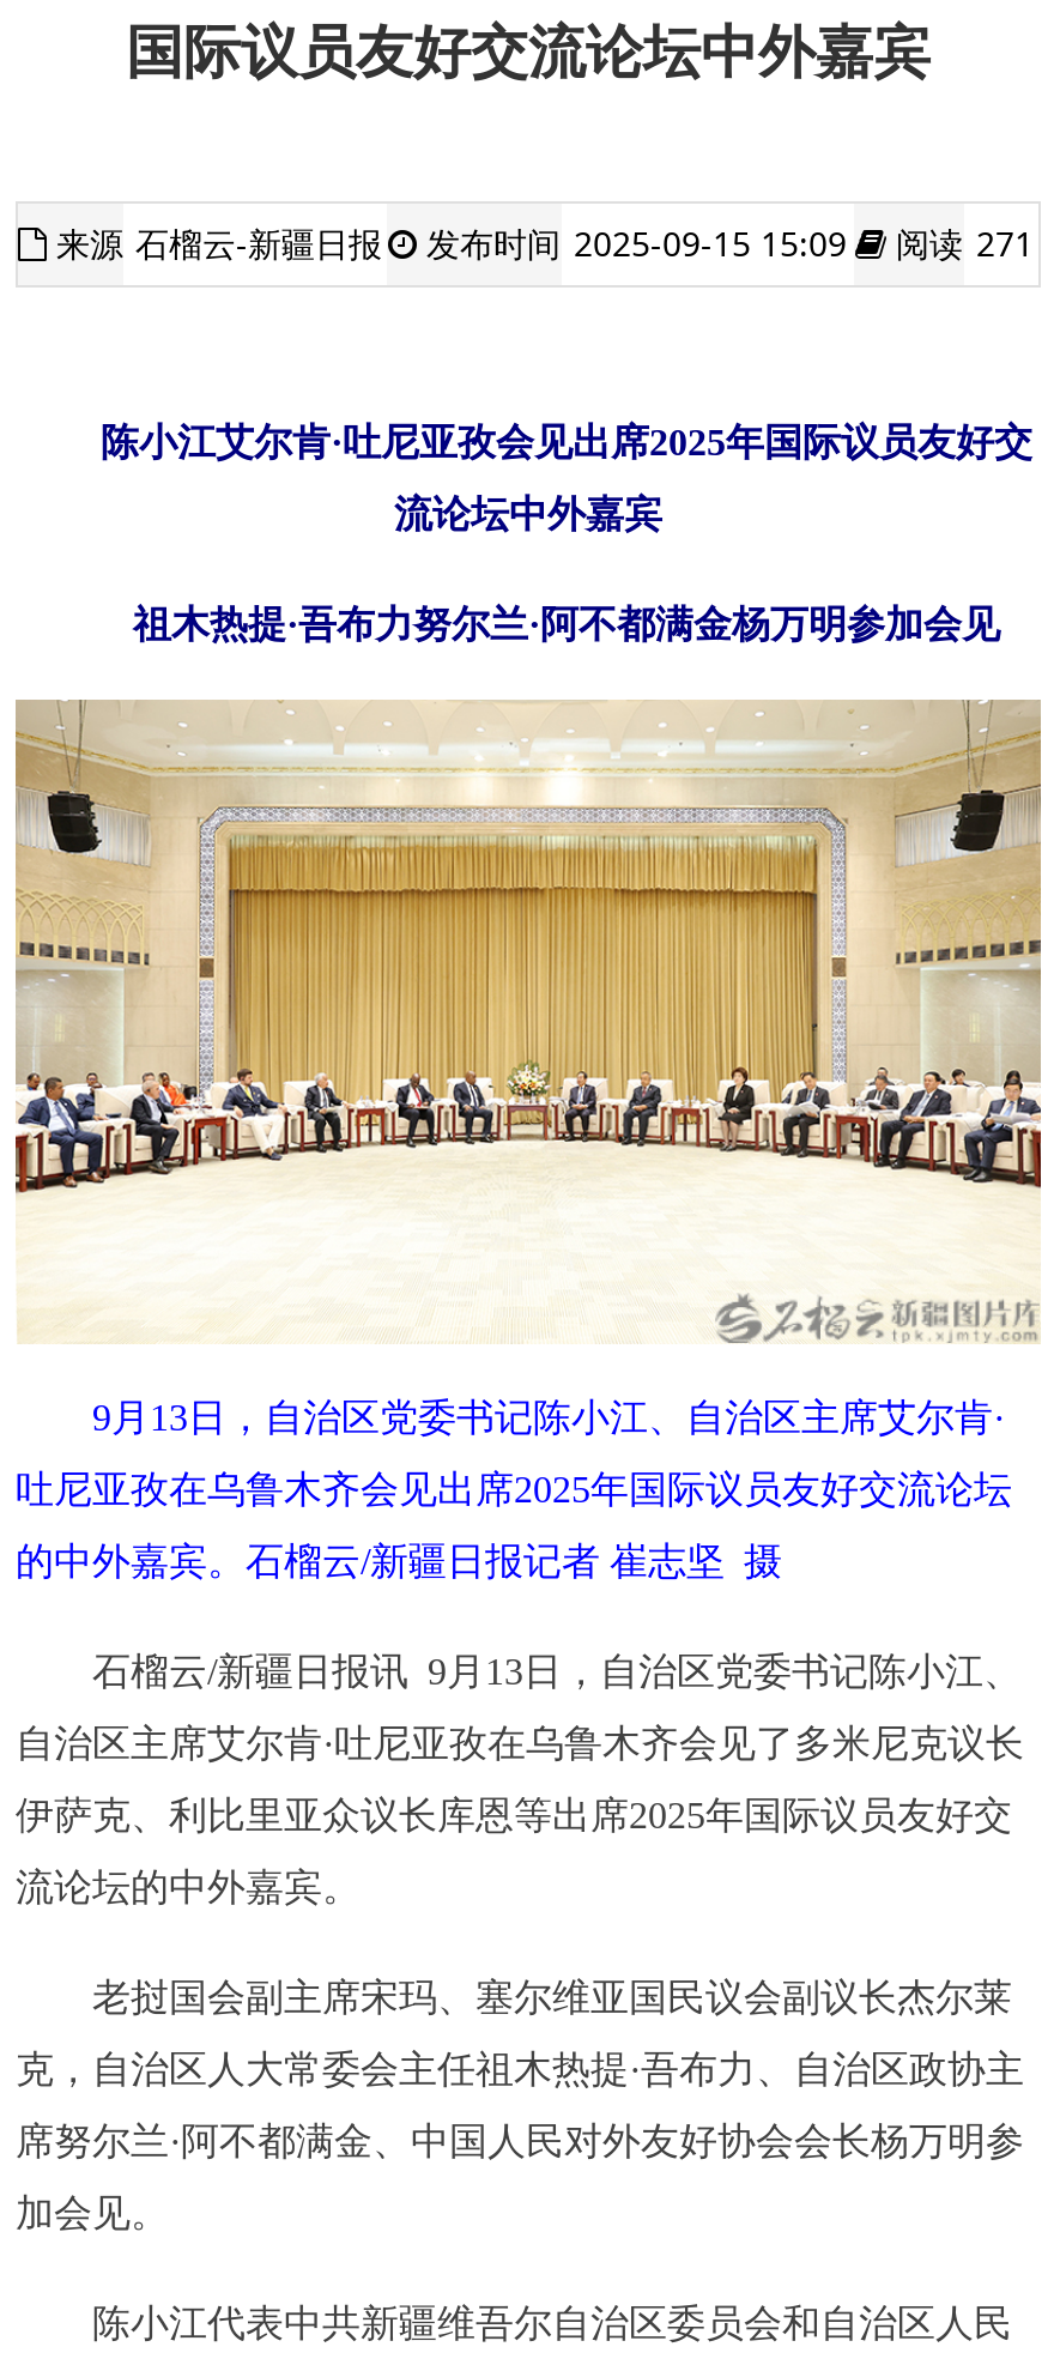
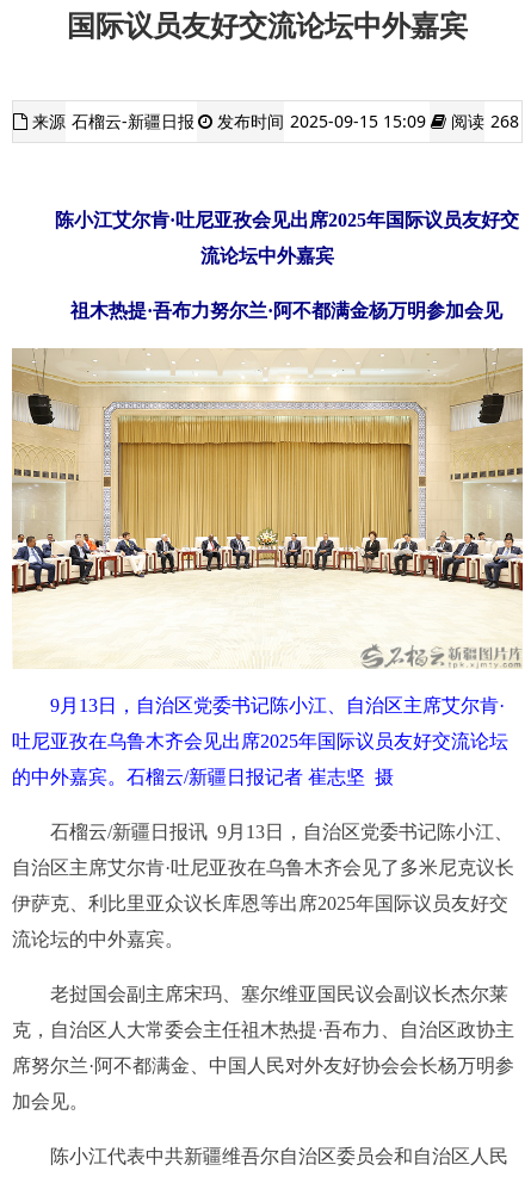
[47,220,1034,266] 来源 石榴云-新疆日报 发布时间 2025-09-15 15:09 阅读 271 -> [27,110,519,132] 来源 石榴云-新疆日报 发布时间 2025-09-15 15:09 阅读 268

